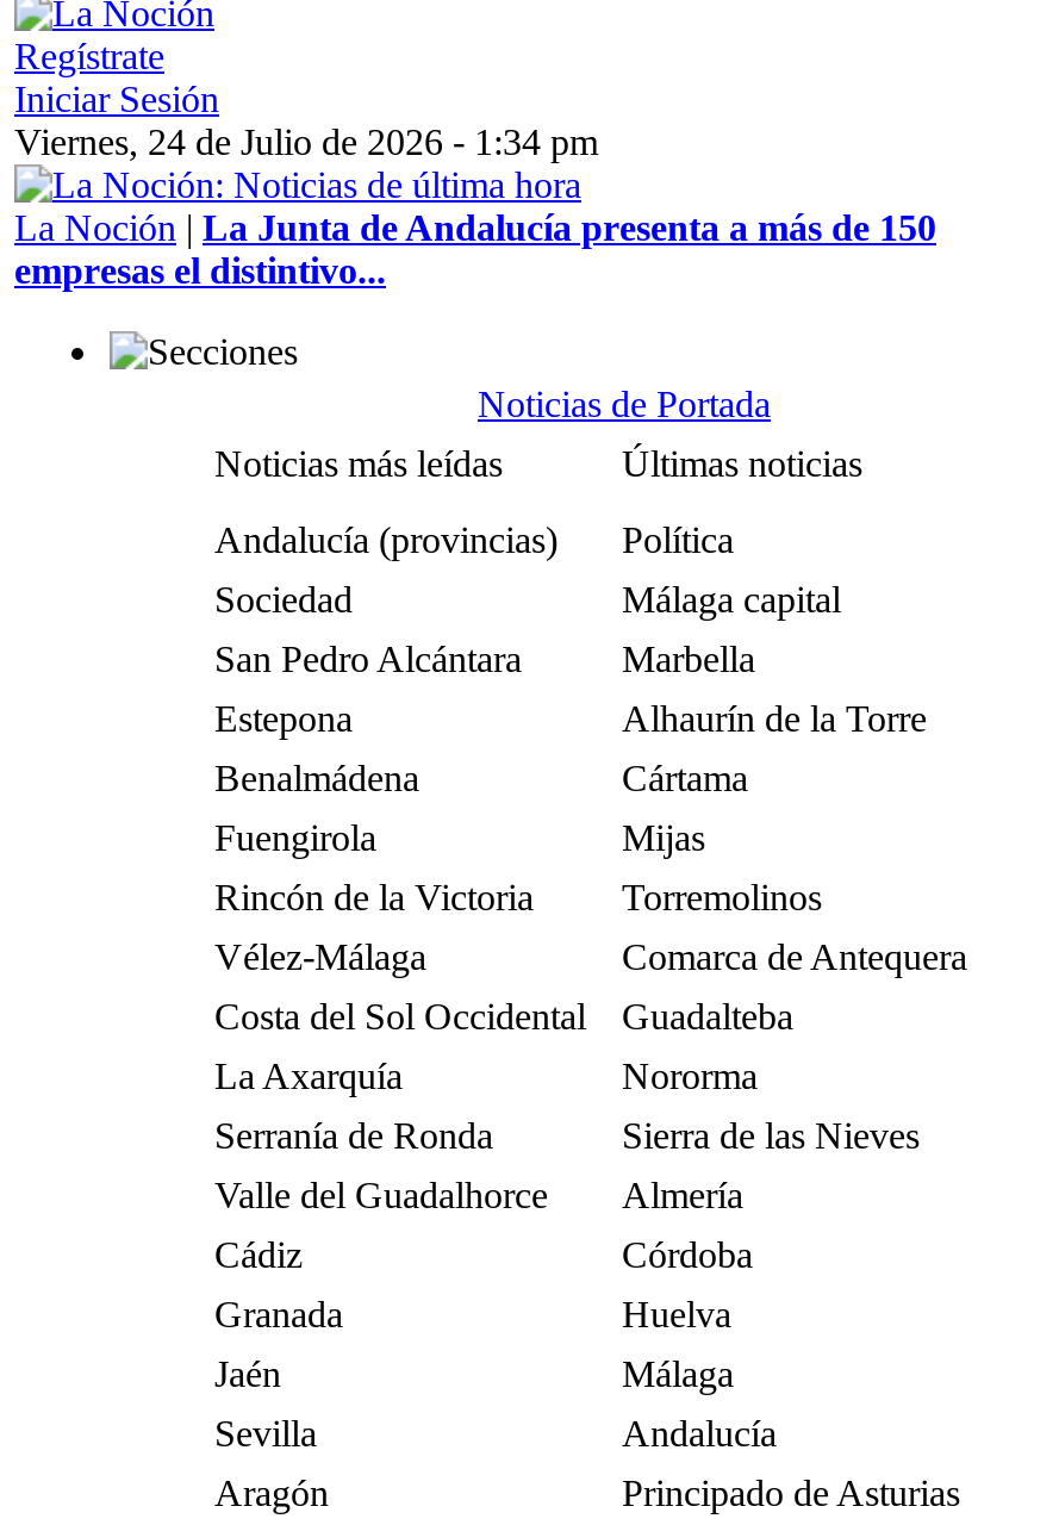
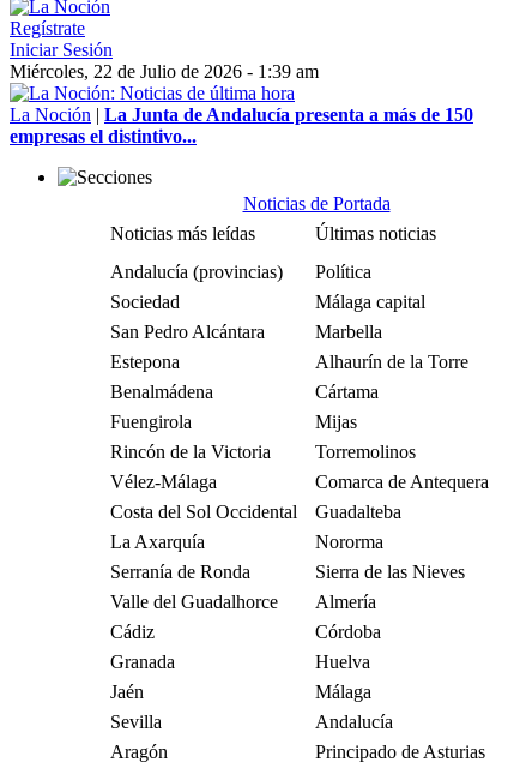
[14,122,598,162] Viernes, 24 de Julio de 2026 - 1:34 pm -> [10,61,319,82] Miércoles, 22 de Julio de 2026 - 1:39 am

